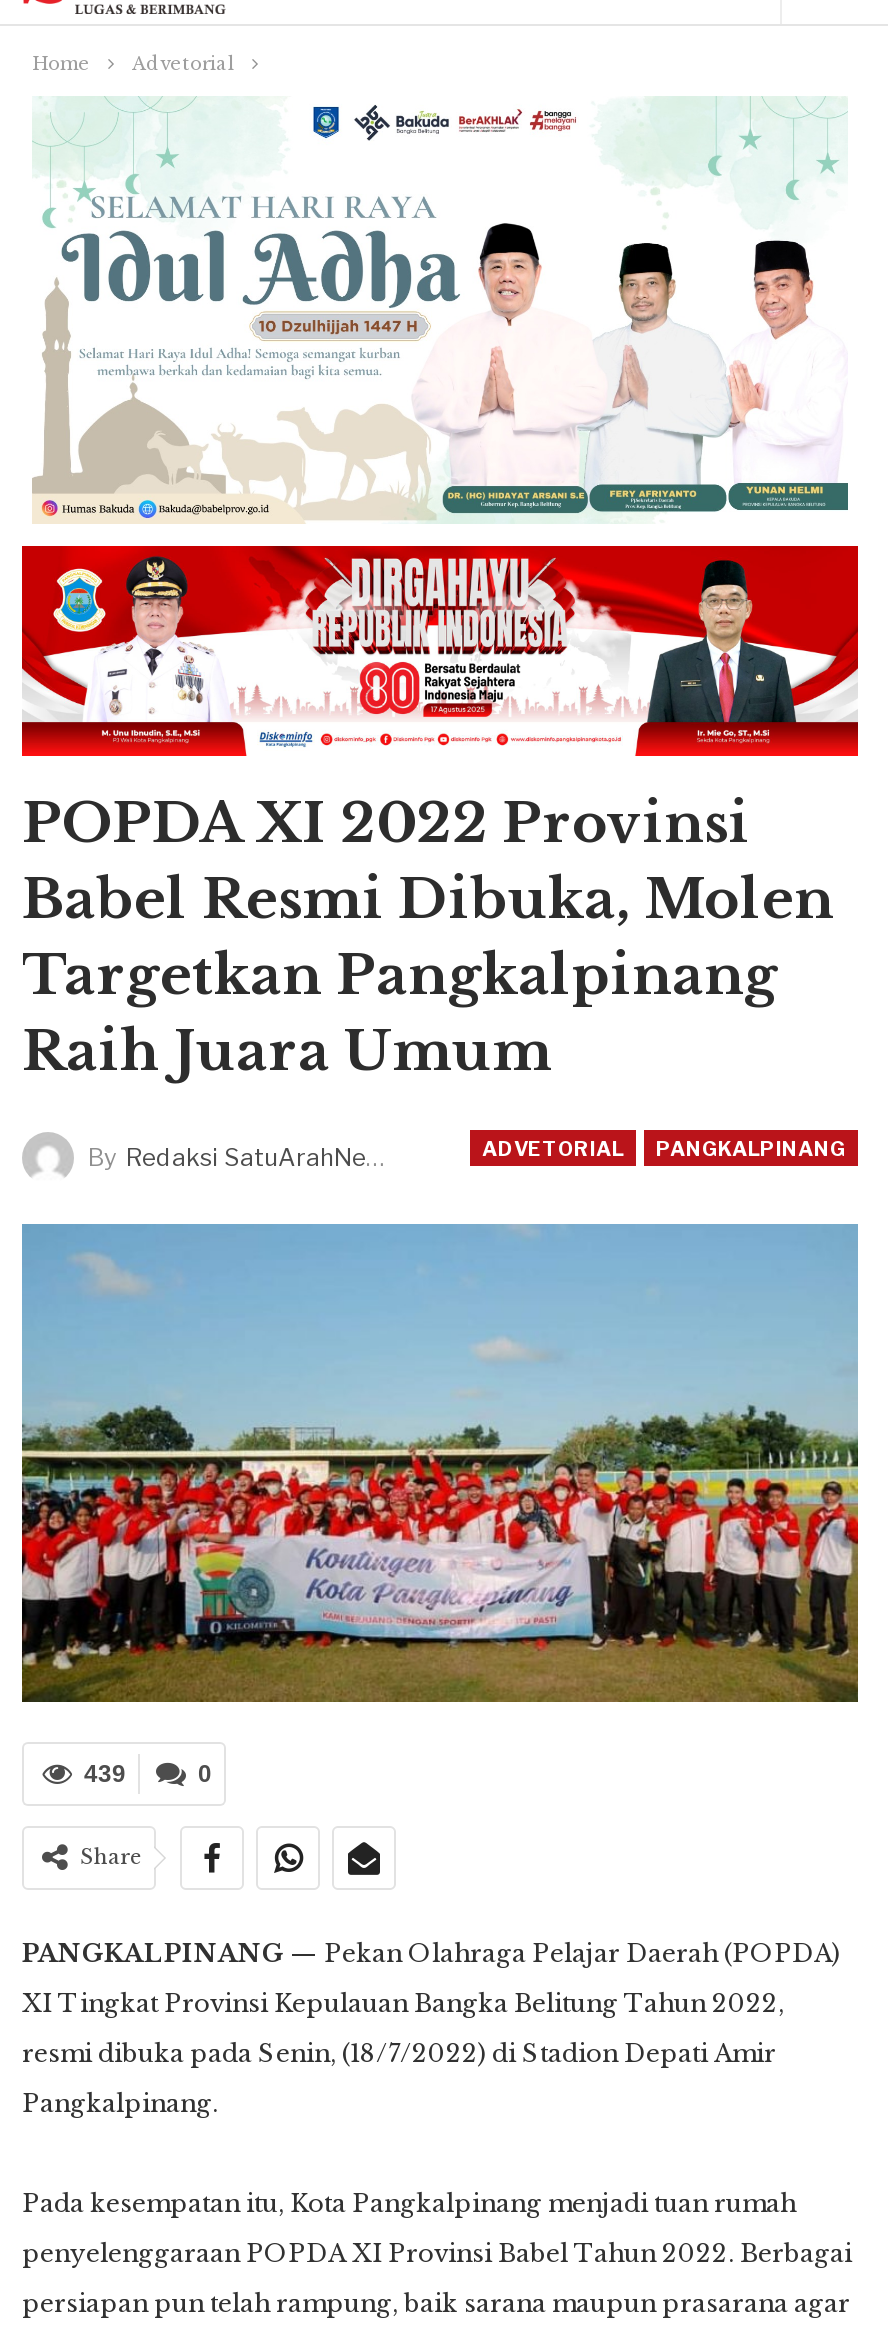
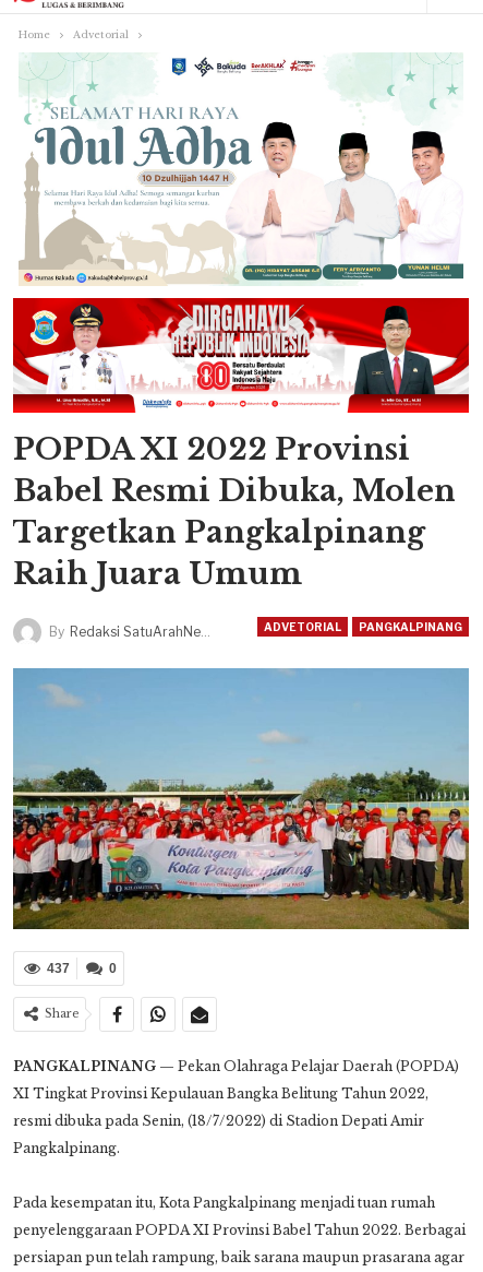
[84,1760,126,1788] 439 -> [47,961,70,976] 437

